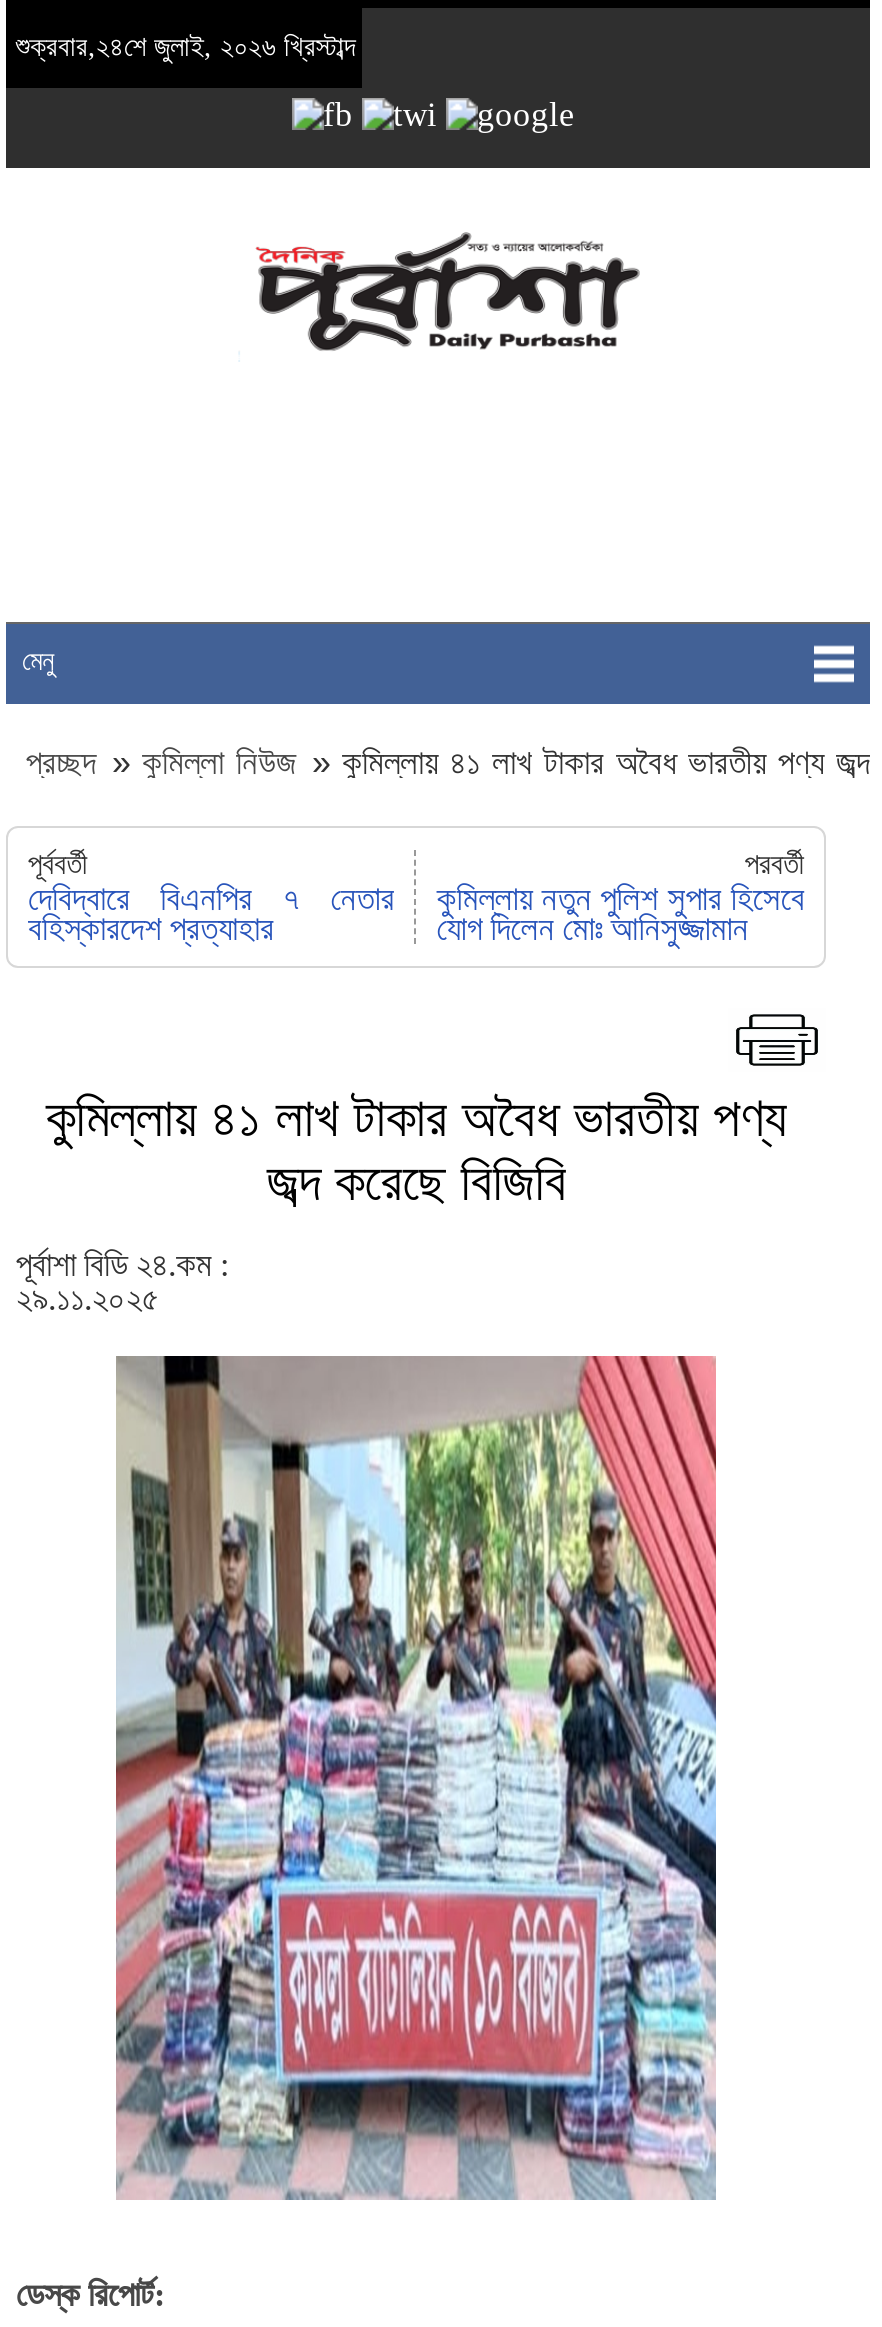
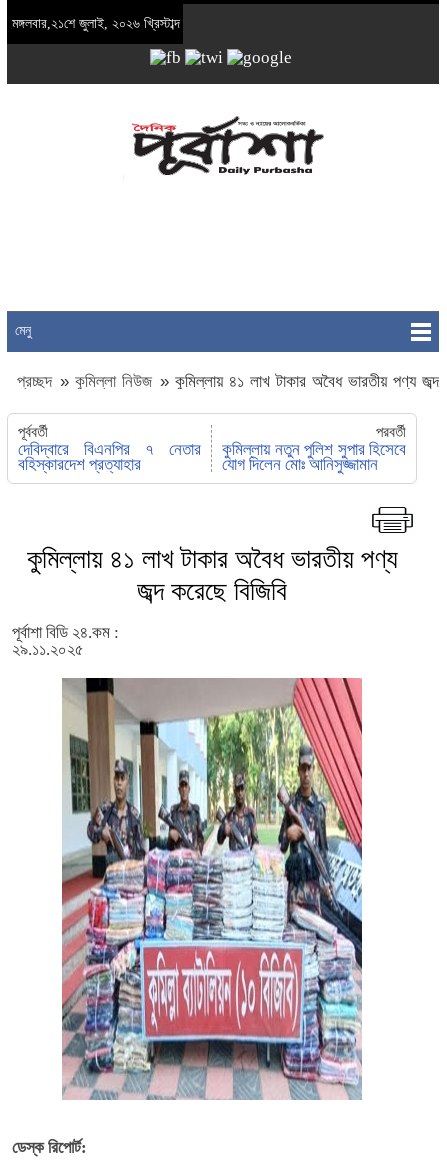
[16,32,356,62] শুক্রবার,২৪শে জুলাই, ২০২৬ খ্রিস্টাব্দ -> [12,16,180,31] মঙ্গলবার,২১শে জুলাই, ২০২৬ খ্রিস্টাব্দ

